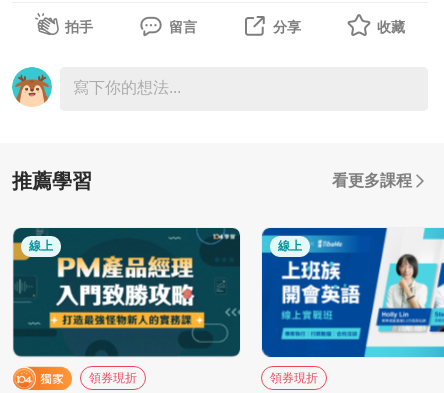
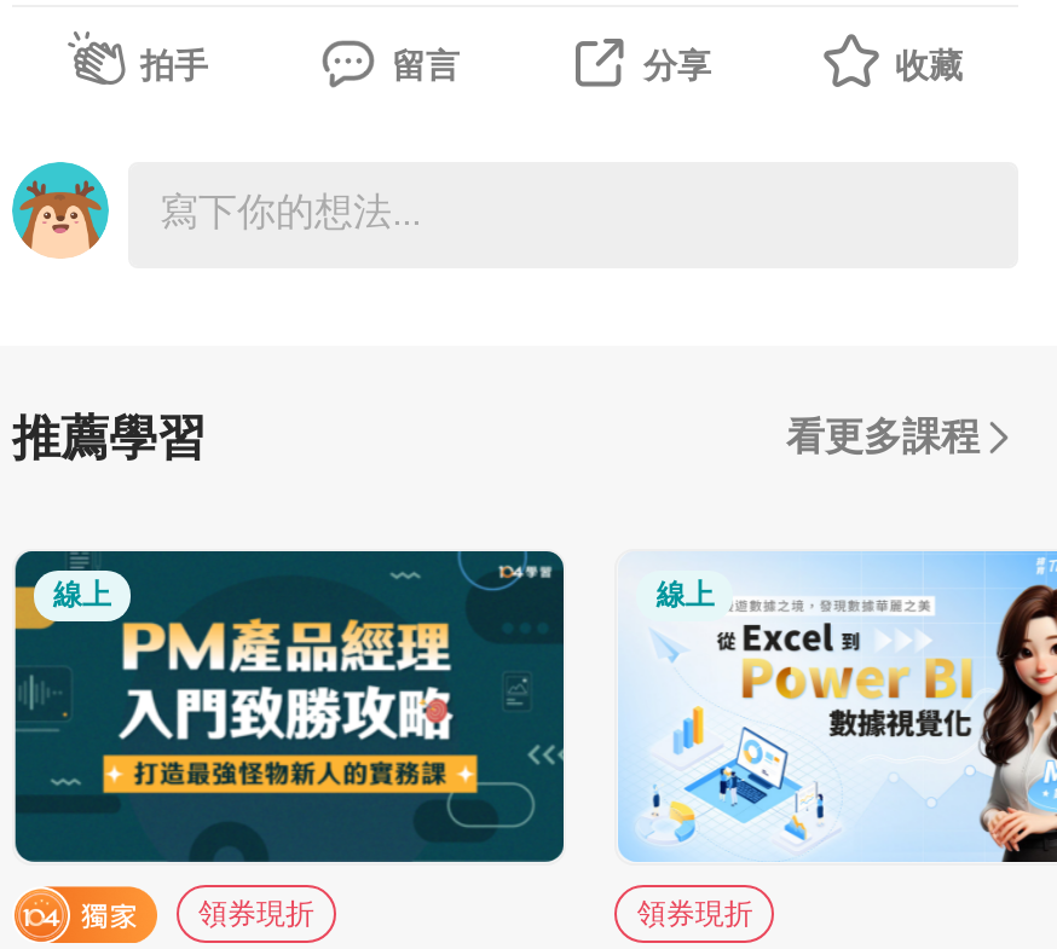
[261,227,441,358] [image] -> [617,549,1050,866] [image]

